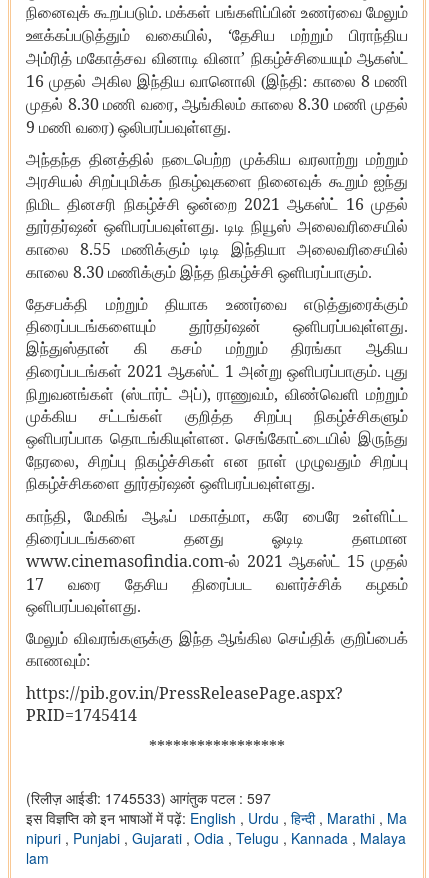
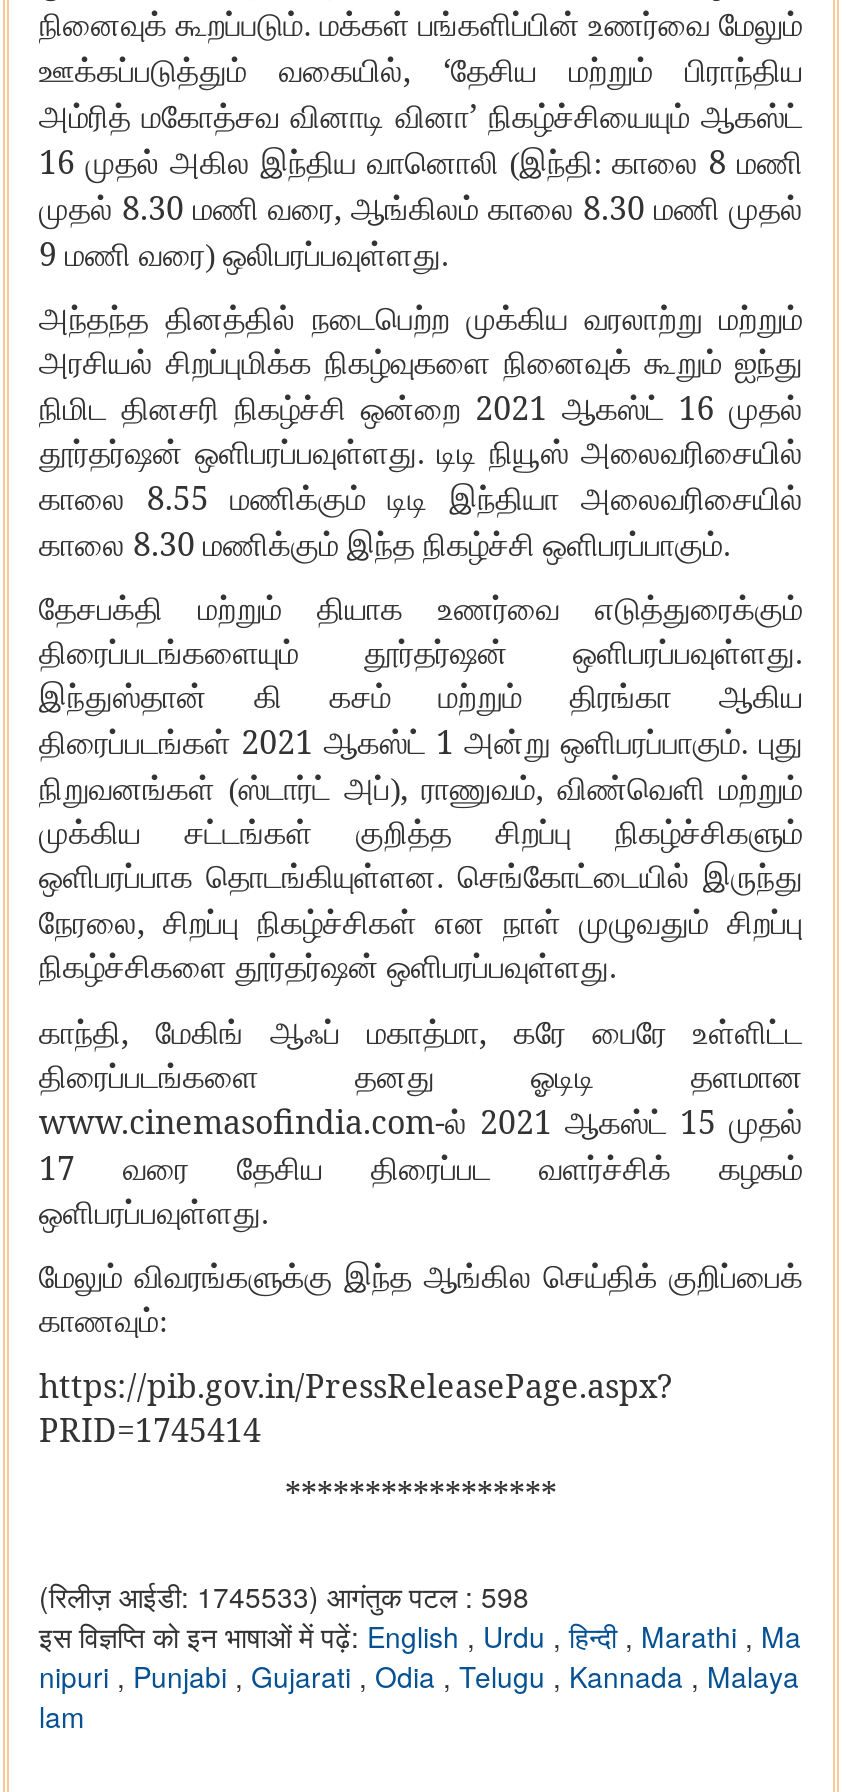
[26,788,271,808] (रिलीज़ आईडी: 1745533) आगंतुक पटल : 597 -> [39,1576,529,1616] (रिलीज़ आईडी: 1745533) आगंतुक पटल : 598

